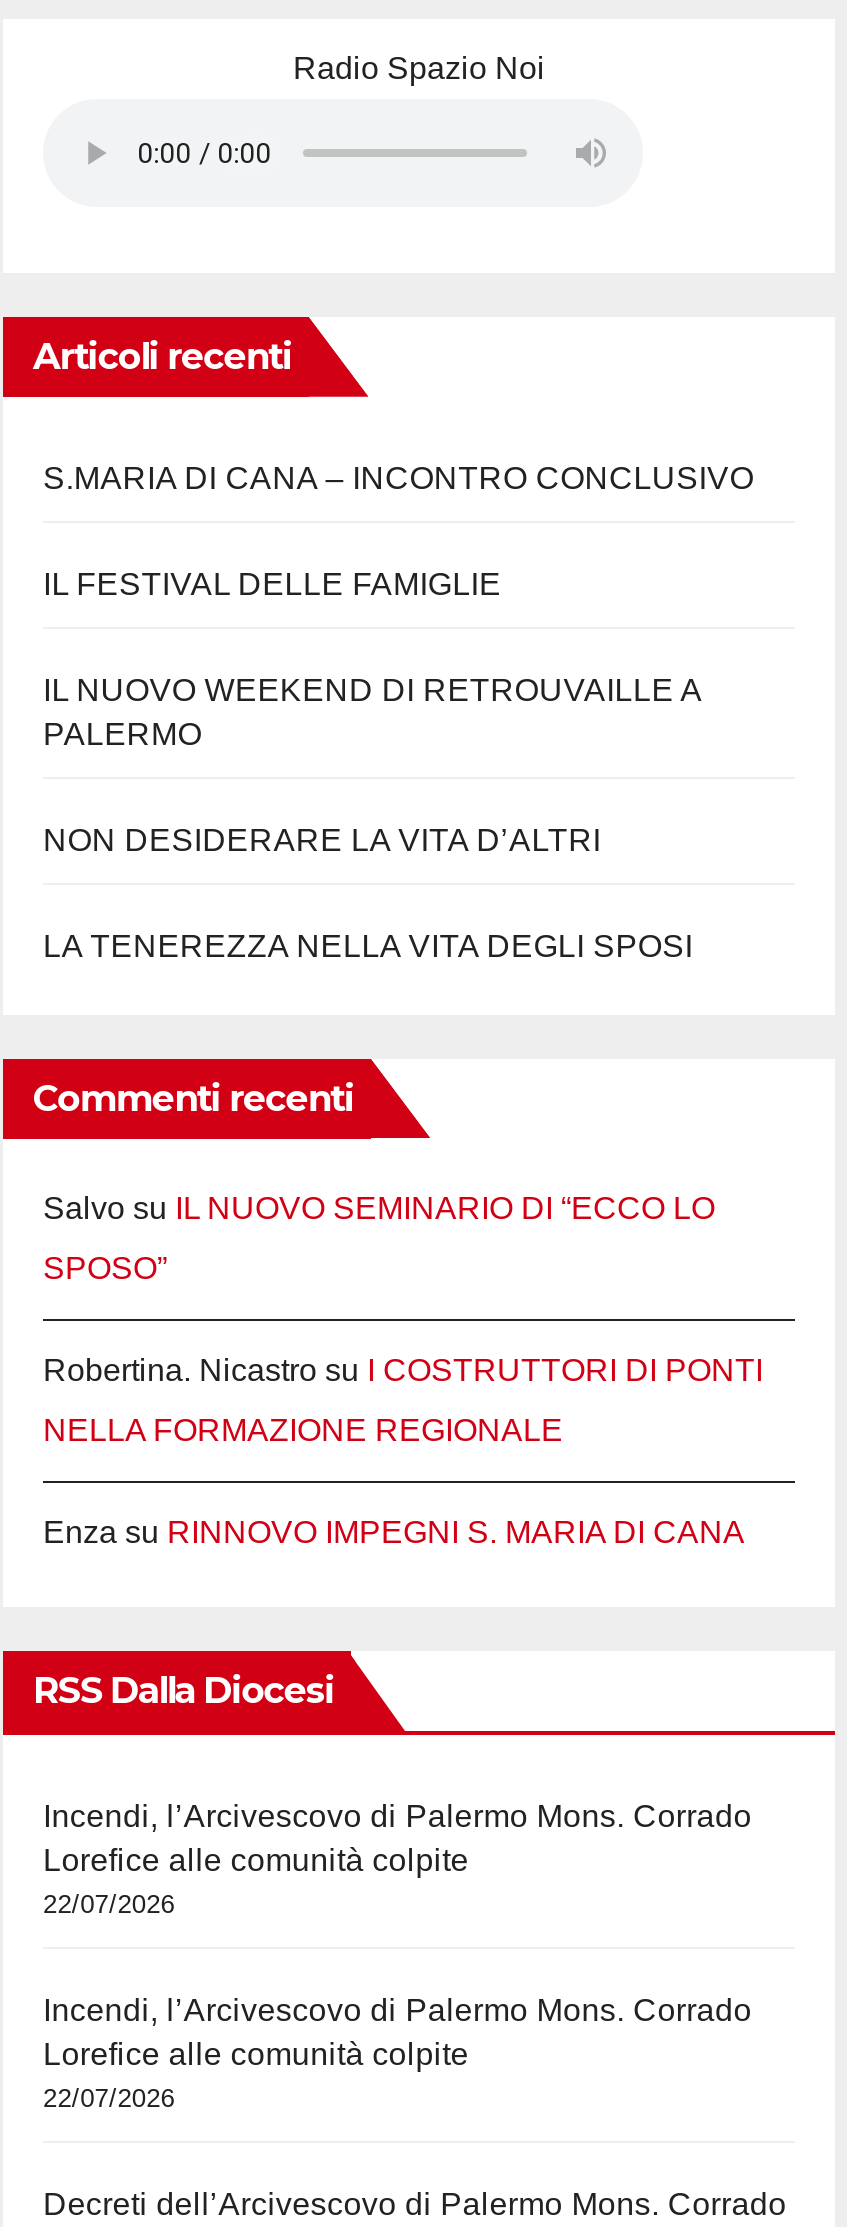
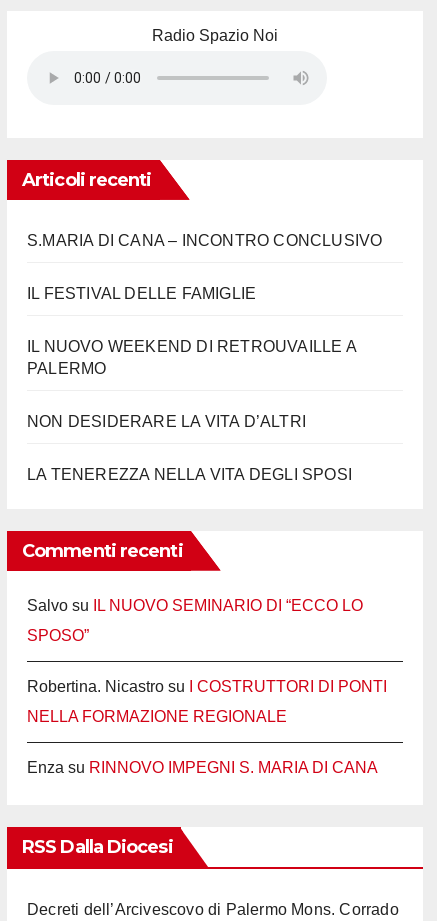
[43,1800,752,2114] Incendi, l’Arcivescovo di Palermo Mons. Corrado | Lorefice alle comunità colpite | 22/07/2026 | Incendi, l’Arcivescovo di Palermo Mons. Corrado | Lorefice alle comunità colpite | 22/07/2026 -> none

